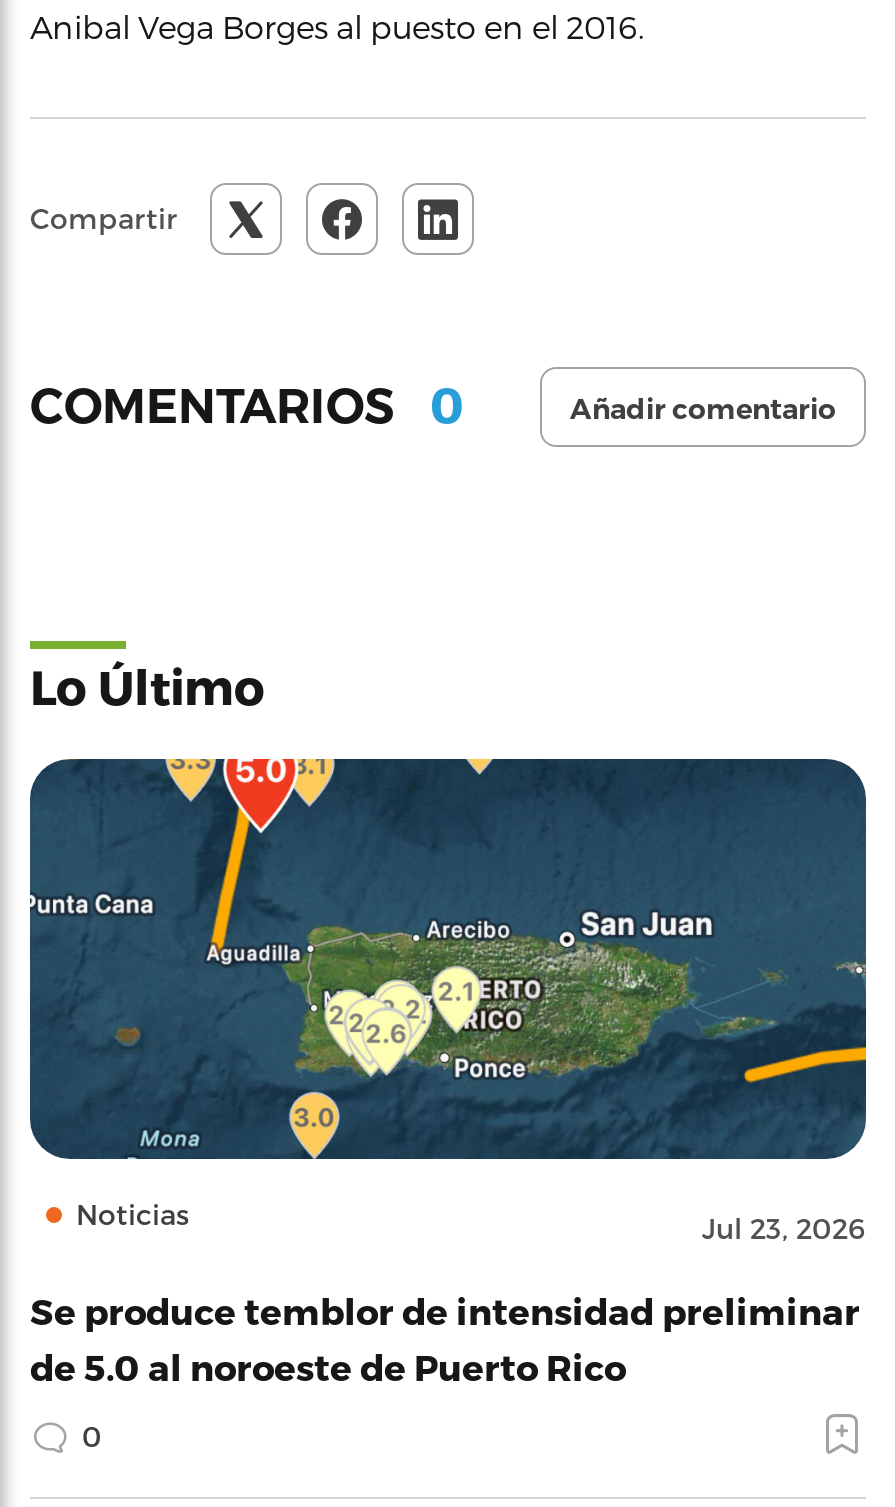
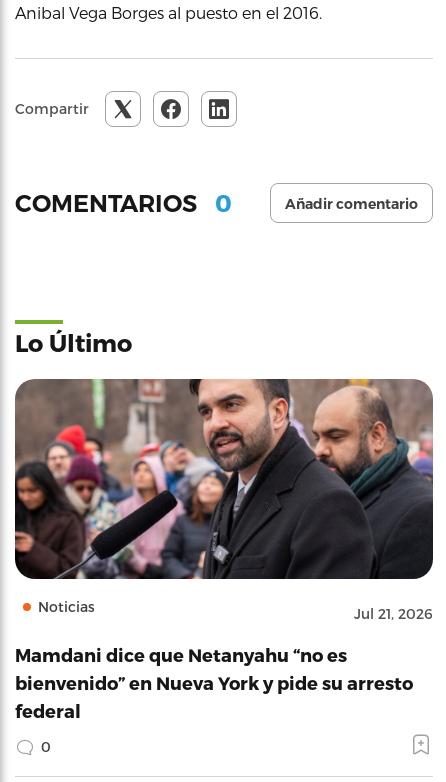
[28,756,868,1244] [image] | Jul 23, 2026 -> [14,378,434,622] [image] | Jul 21, 2026
[30,1288,860,1386] Se produce temblor de intensidad preliminar | de 5.0 al noroeste de Puerto Rico -> [15,644,413,721] Mamdani dice que Netanyahu “no es | bienvenido” en Nueva York y pide su arresto | federal

